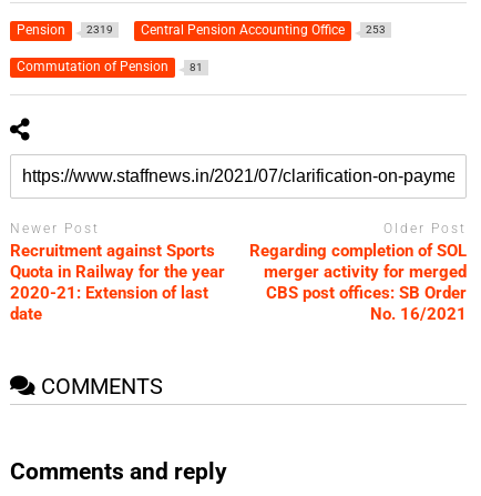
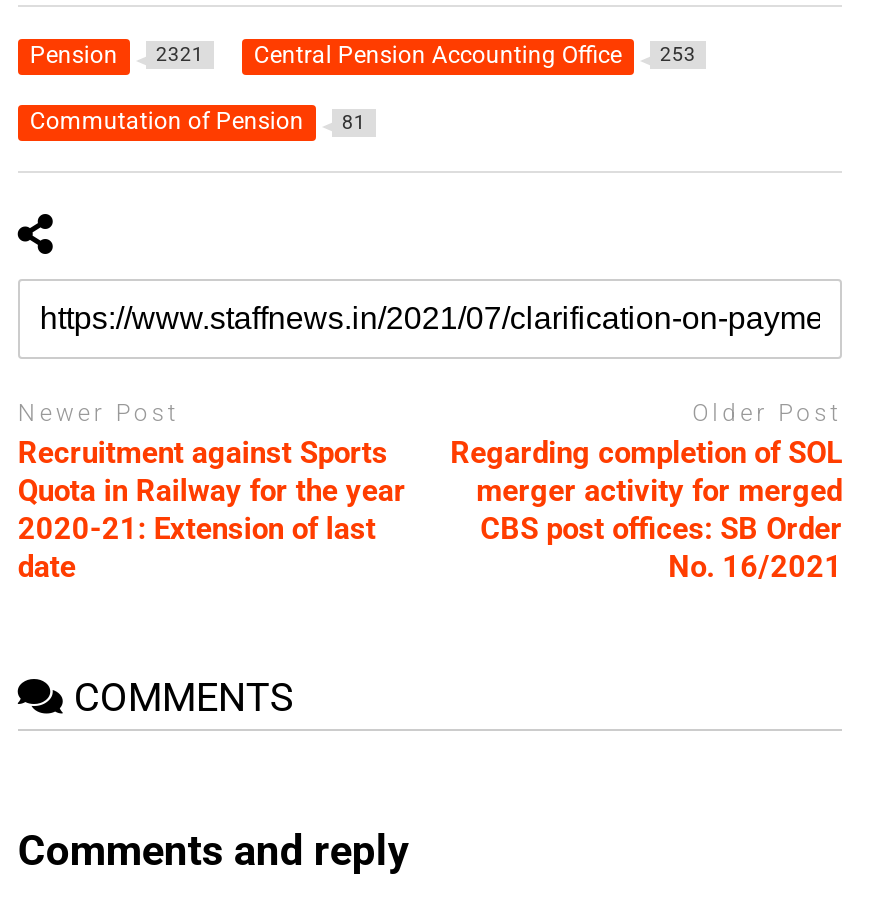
[17,22,113,37] Pension 2319 -> [30,40,204,68] Pension 2321

